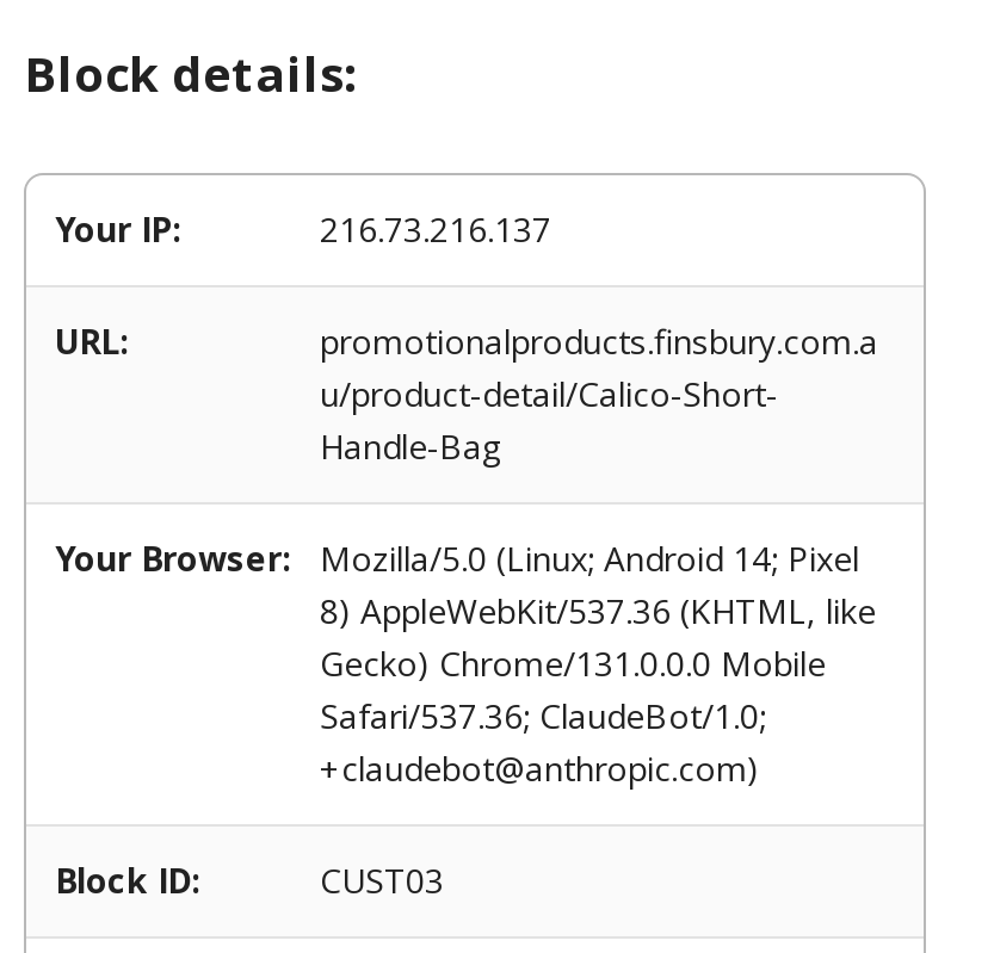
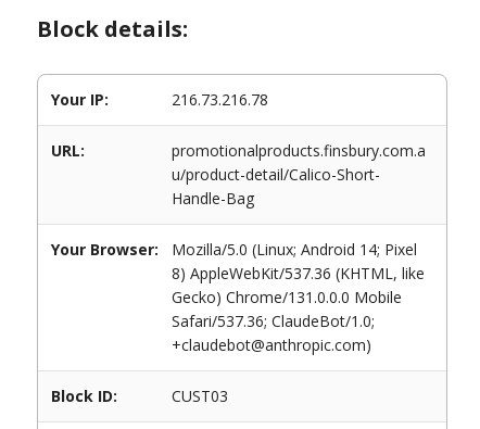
[320,206,551,252] 216.73.216.137 -> [172,89,268,110] 216.73.216.78

